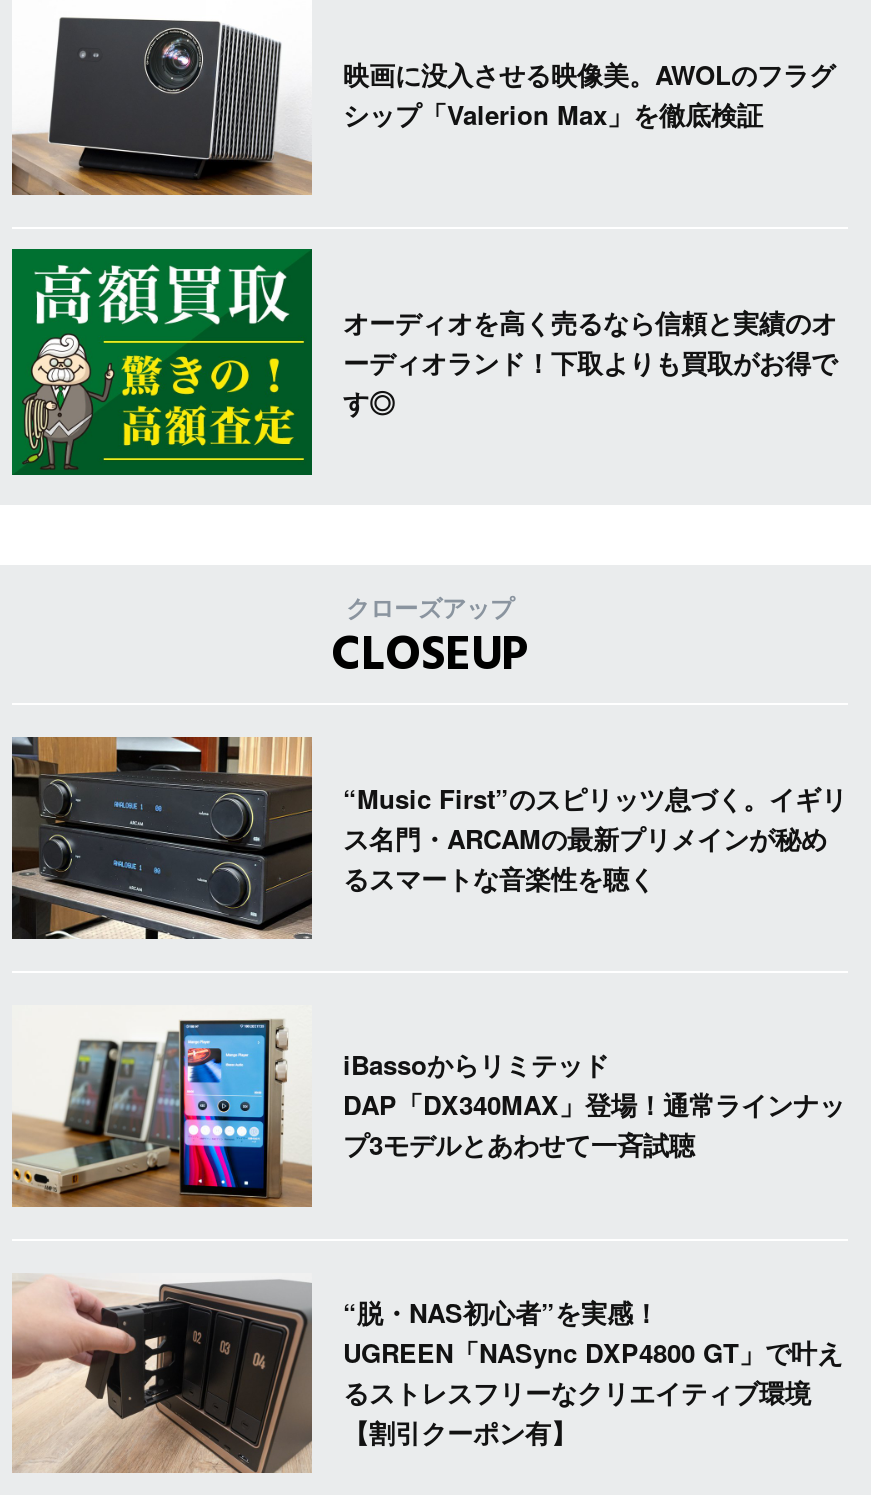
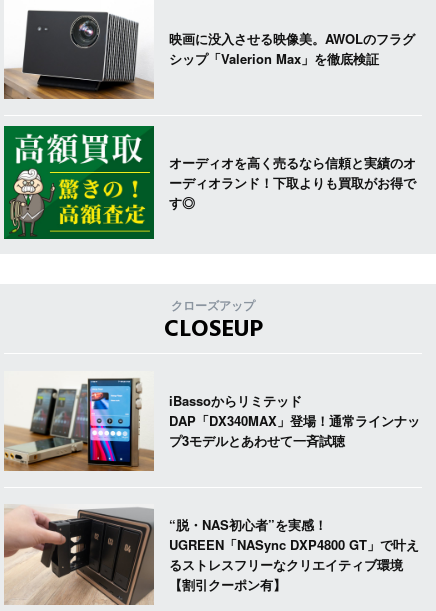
[10,735,847,941] [image] | “Music First”のスピリッツ息づく。イギリ | ス名門・ARCAMの最新プリメインが秘め | るスマートな音楽性を聴く -> none

